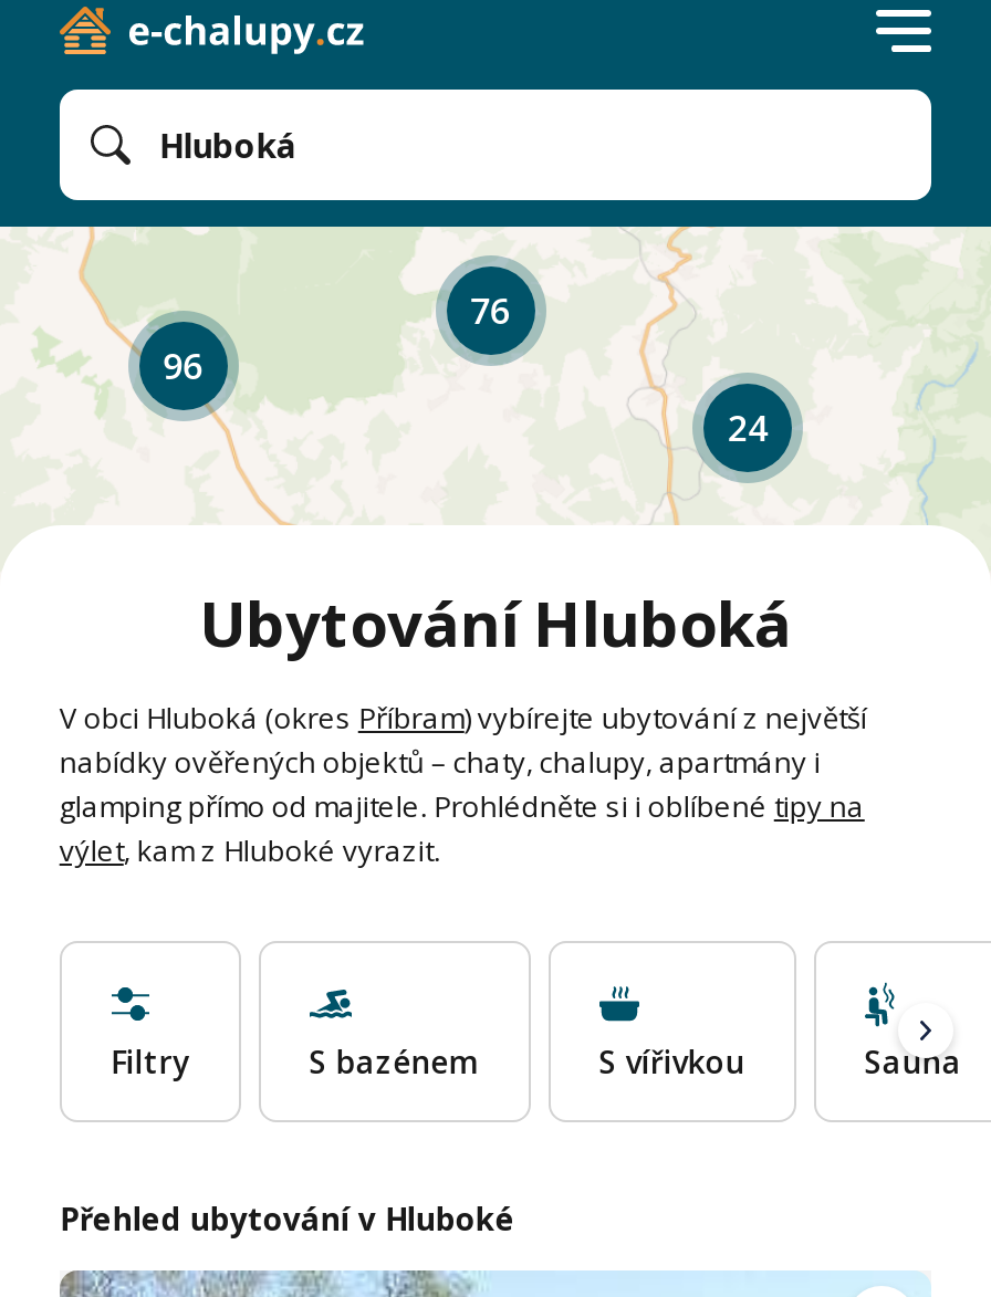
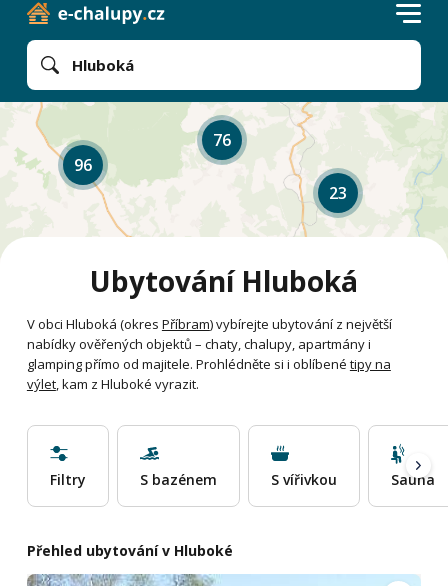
[728,404,768,452] 24 -> [329,182,347,204] 23

